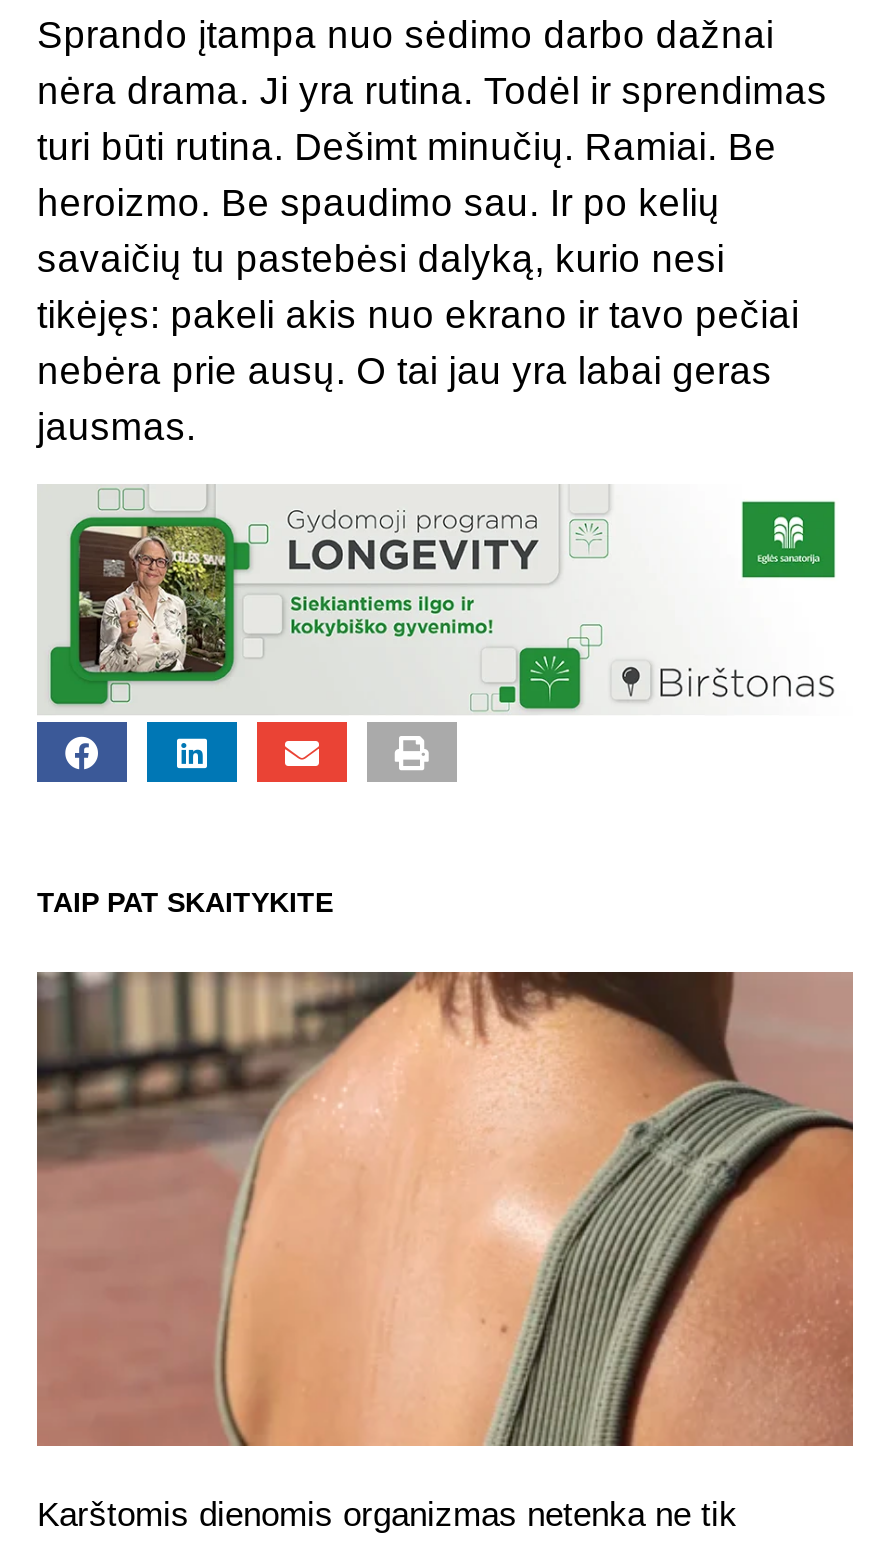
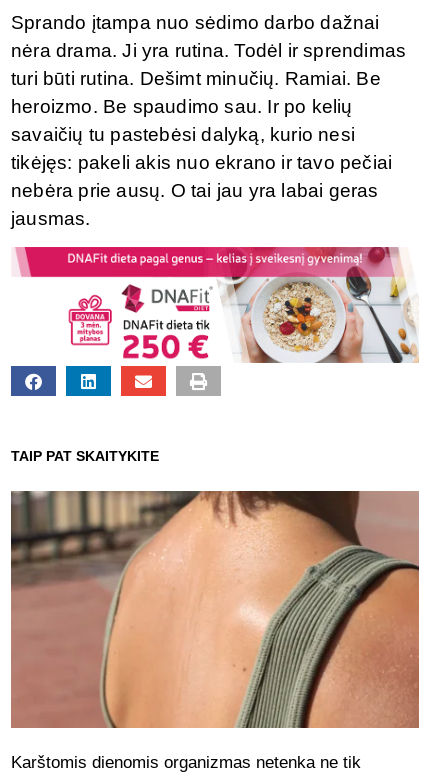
[37,484,851,716] [image] -> [13,246,419,364] [image]

